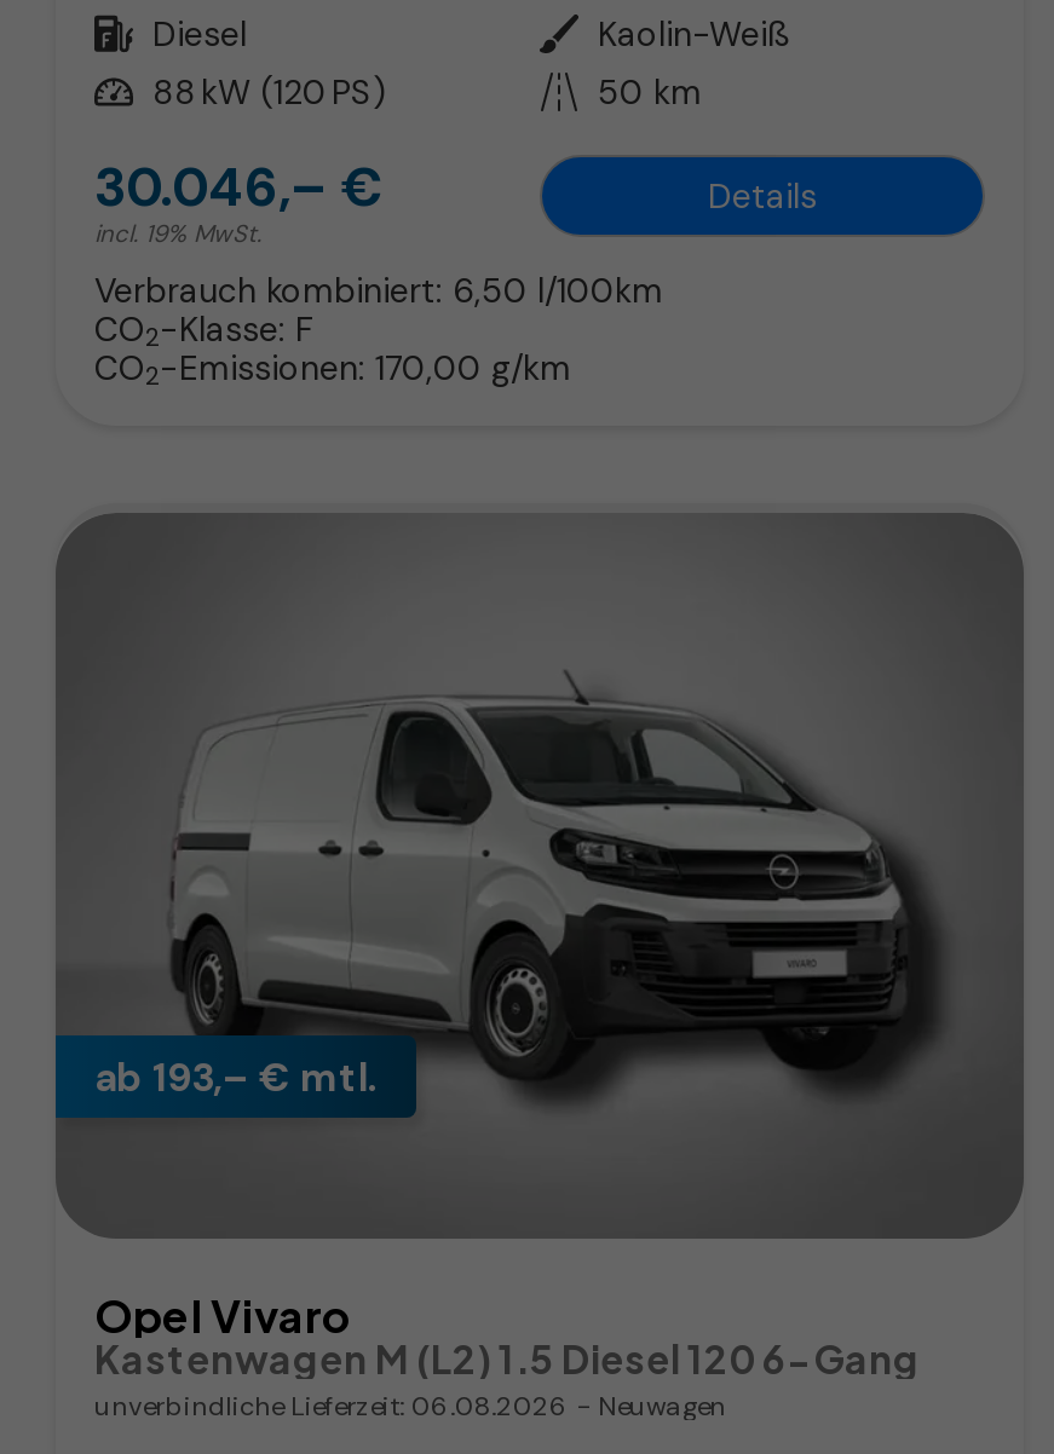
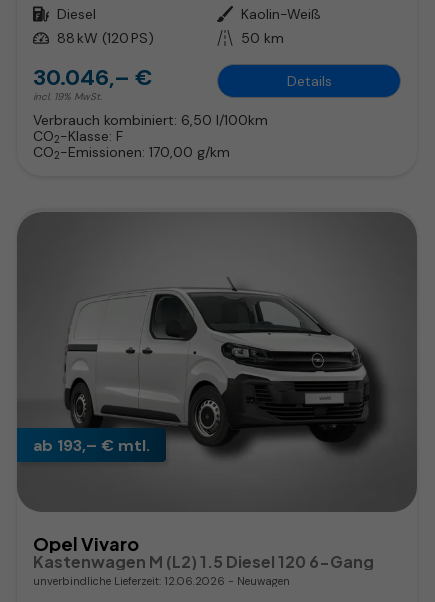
[94,1388,569,1422] unverbindliche Lieferzeit: 06.08.2026 -> [33,574,225,588] unverbindliche Lieferzeit: 12.06.2026

